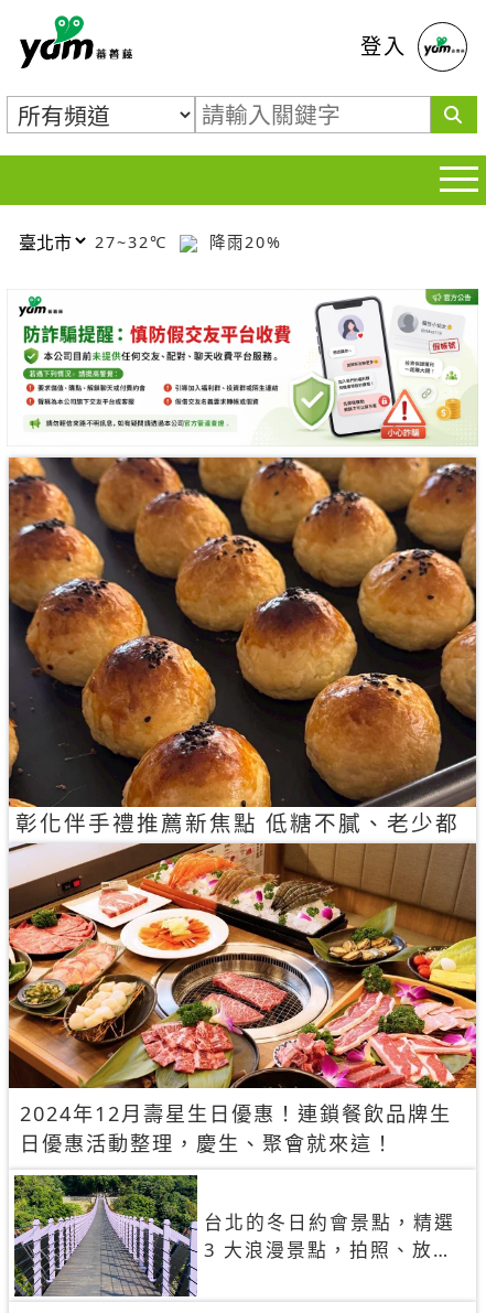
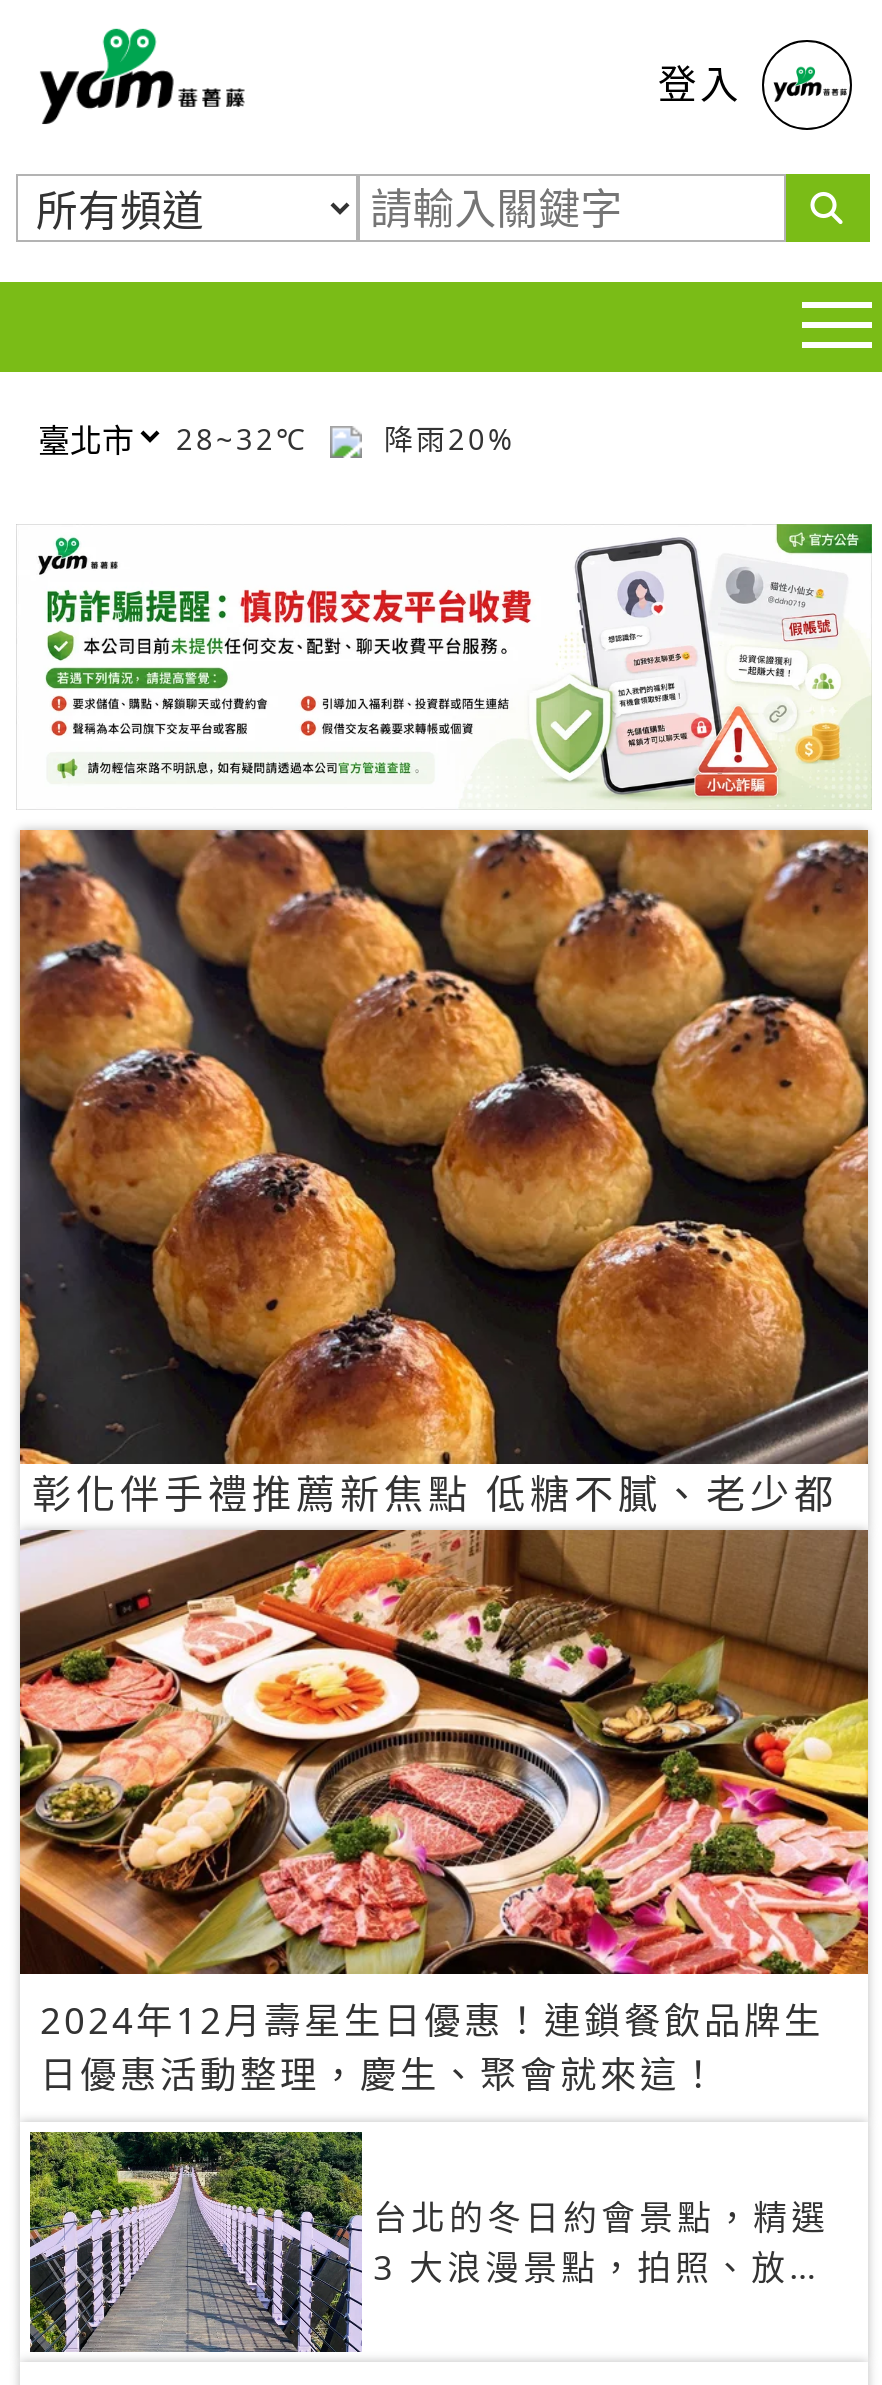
[95,231,282,252] 27~32℃ 降雨20% -> [176,419,516,457] 28~32℃ 降雨20%

